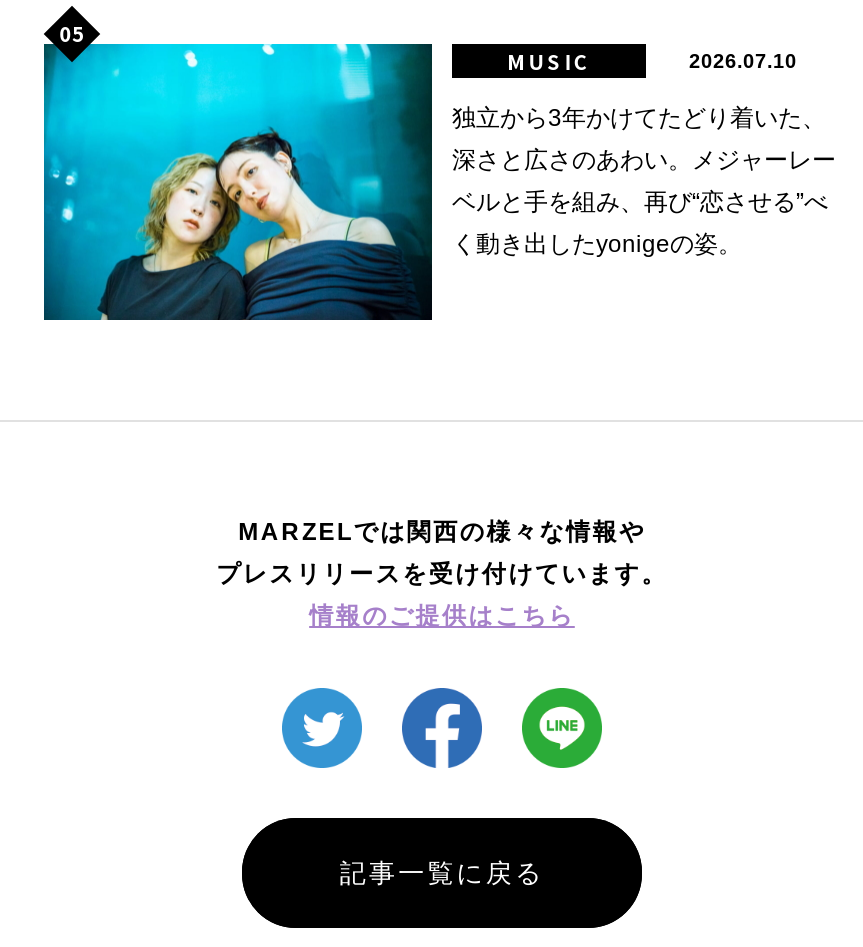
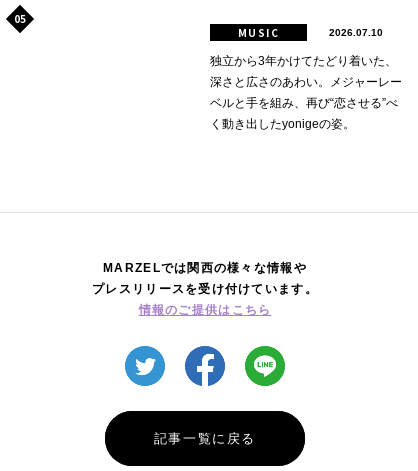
[42,30,434,322] [image] -> none

